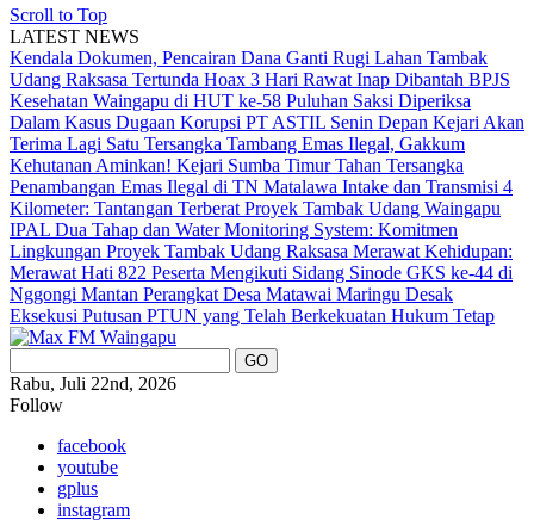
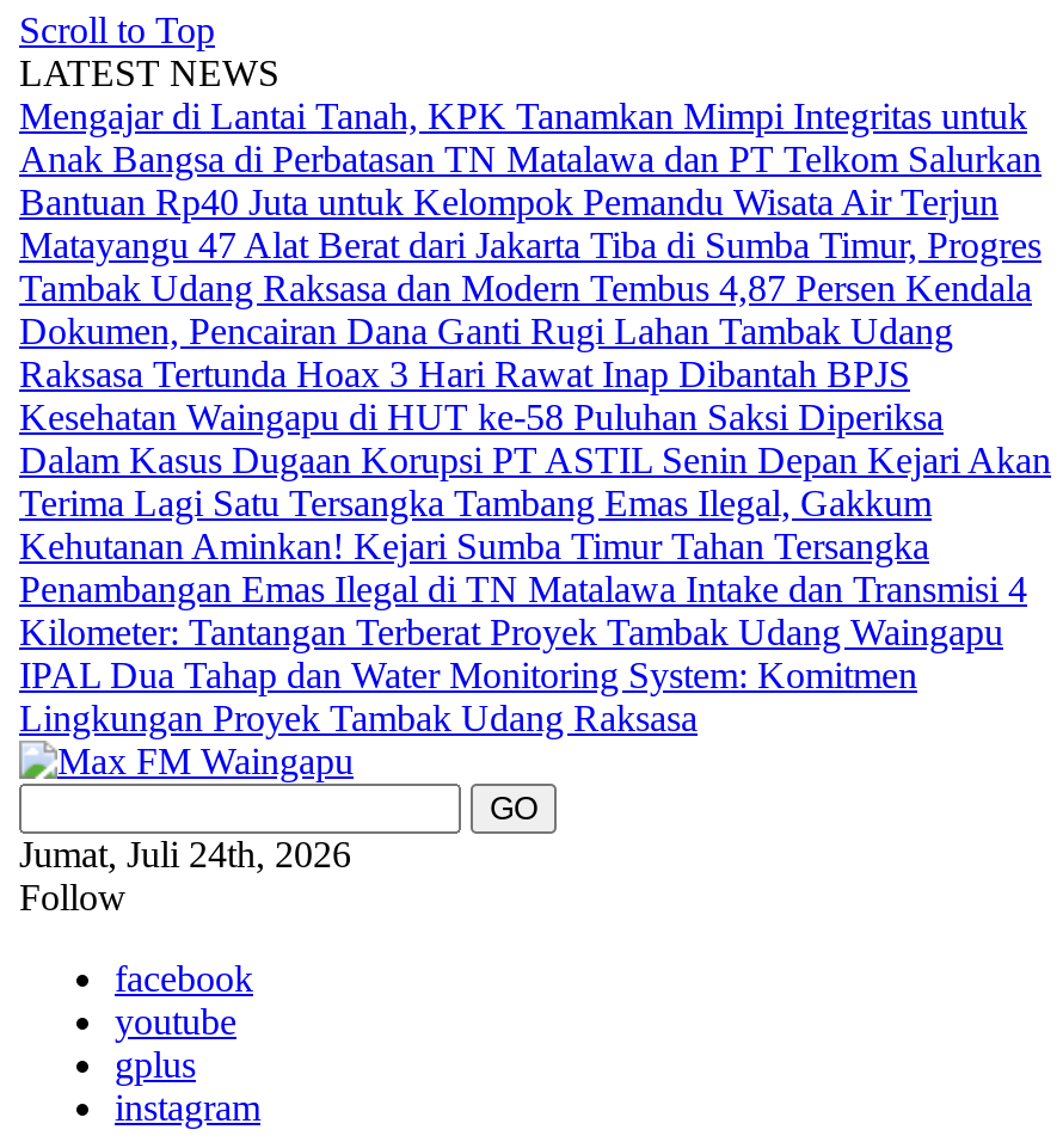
[10,48,510,89] Kendala Dokumen, Pencairan Dana Ganti Rugi Lahan Tambak | Udang Raksasa Tertunda Hoax 3 Hari Rawat Inap Dibantah BPJS -> [19,96,1042,394] Mengajar di Lantai Tanah, KPK Tanamkan Mimpi Integritas untuk | Anak Bangsa di Perbatasan TN Matalawa dan PT Telkom Salurkan | Bantuan Rp40 Juta untuk Kelompok Pemandu Wisata Air Terjun | Matayangu 47 Alat Berat dari Jakarta Tiba di Sumba Timur, Progres | Tambak Udang Raksasa dan Modern Tembus 4,87 Persen Kendala | Dokumen, Pencairan Dana Ganti Rugi Lahan Tambak Udang | Raksasa Tertunda Hoax 3 Hari Rawat Inap Dibantah BPJS
moved [10,91,524,240] -> [19,397,1051,695]: Kesehatan Waingapu di HUT ke-58 Puluhan Saksi Diperiksa | Dalam Kasus Dugaan Korupsi PT ASTIL Senin Depan Kejari Akan | Terima Lagi Satu Tersangka Tambang Emas Ilegal, Gakkum | Kehutanan Aminkan! Kejari Sumba Timur Tahan Tersangka | Penambangan Emas Ilegal di TN Matalawa Intake dan Transmisi 4 | Kilometer: Tantangan Terberat Proyek Tambak Udang Waingapu | IPAL Dua Tahap dan Water Monitoring System: Komitmen
[10,241,513,326] Lingkungan Proyek Tambak Udang Raksasa Merawat Kehidupan: | Merawat Hati 822 Peserta Mengikuti Sidang Sinode GKS ke-44 di | Nggongi Mantan Perangkat Desa Matawai Maringu Desak | Eksekusi Putusan PTUN yang Telah Berkekuatan Hukum Tetap -> [19,698,698,738] Lingkungan Proyek Tambak Udang Raksasa
[10,373,176,394] Rabu, Juli 22nd, 2026 -> [19,834,351,874] Jumat, Juli 24th, 2026

